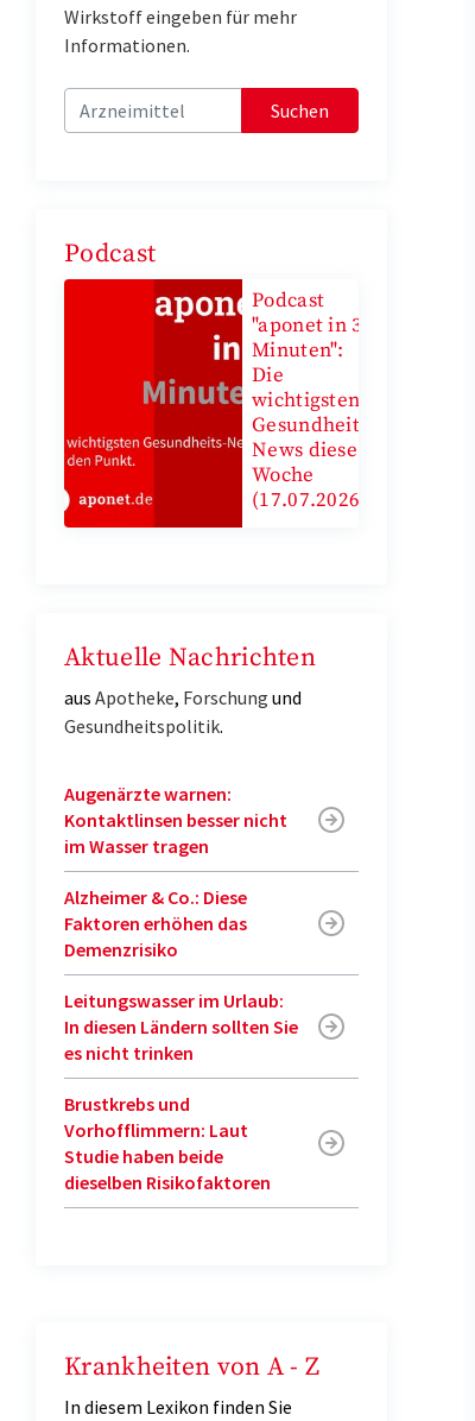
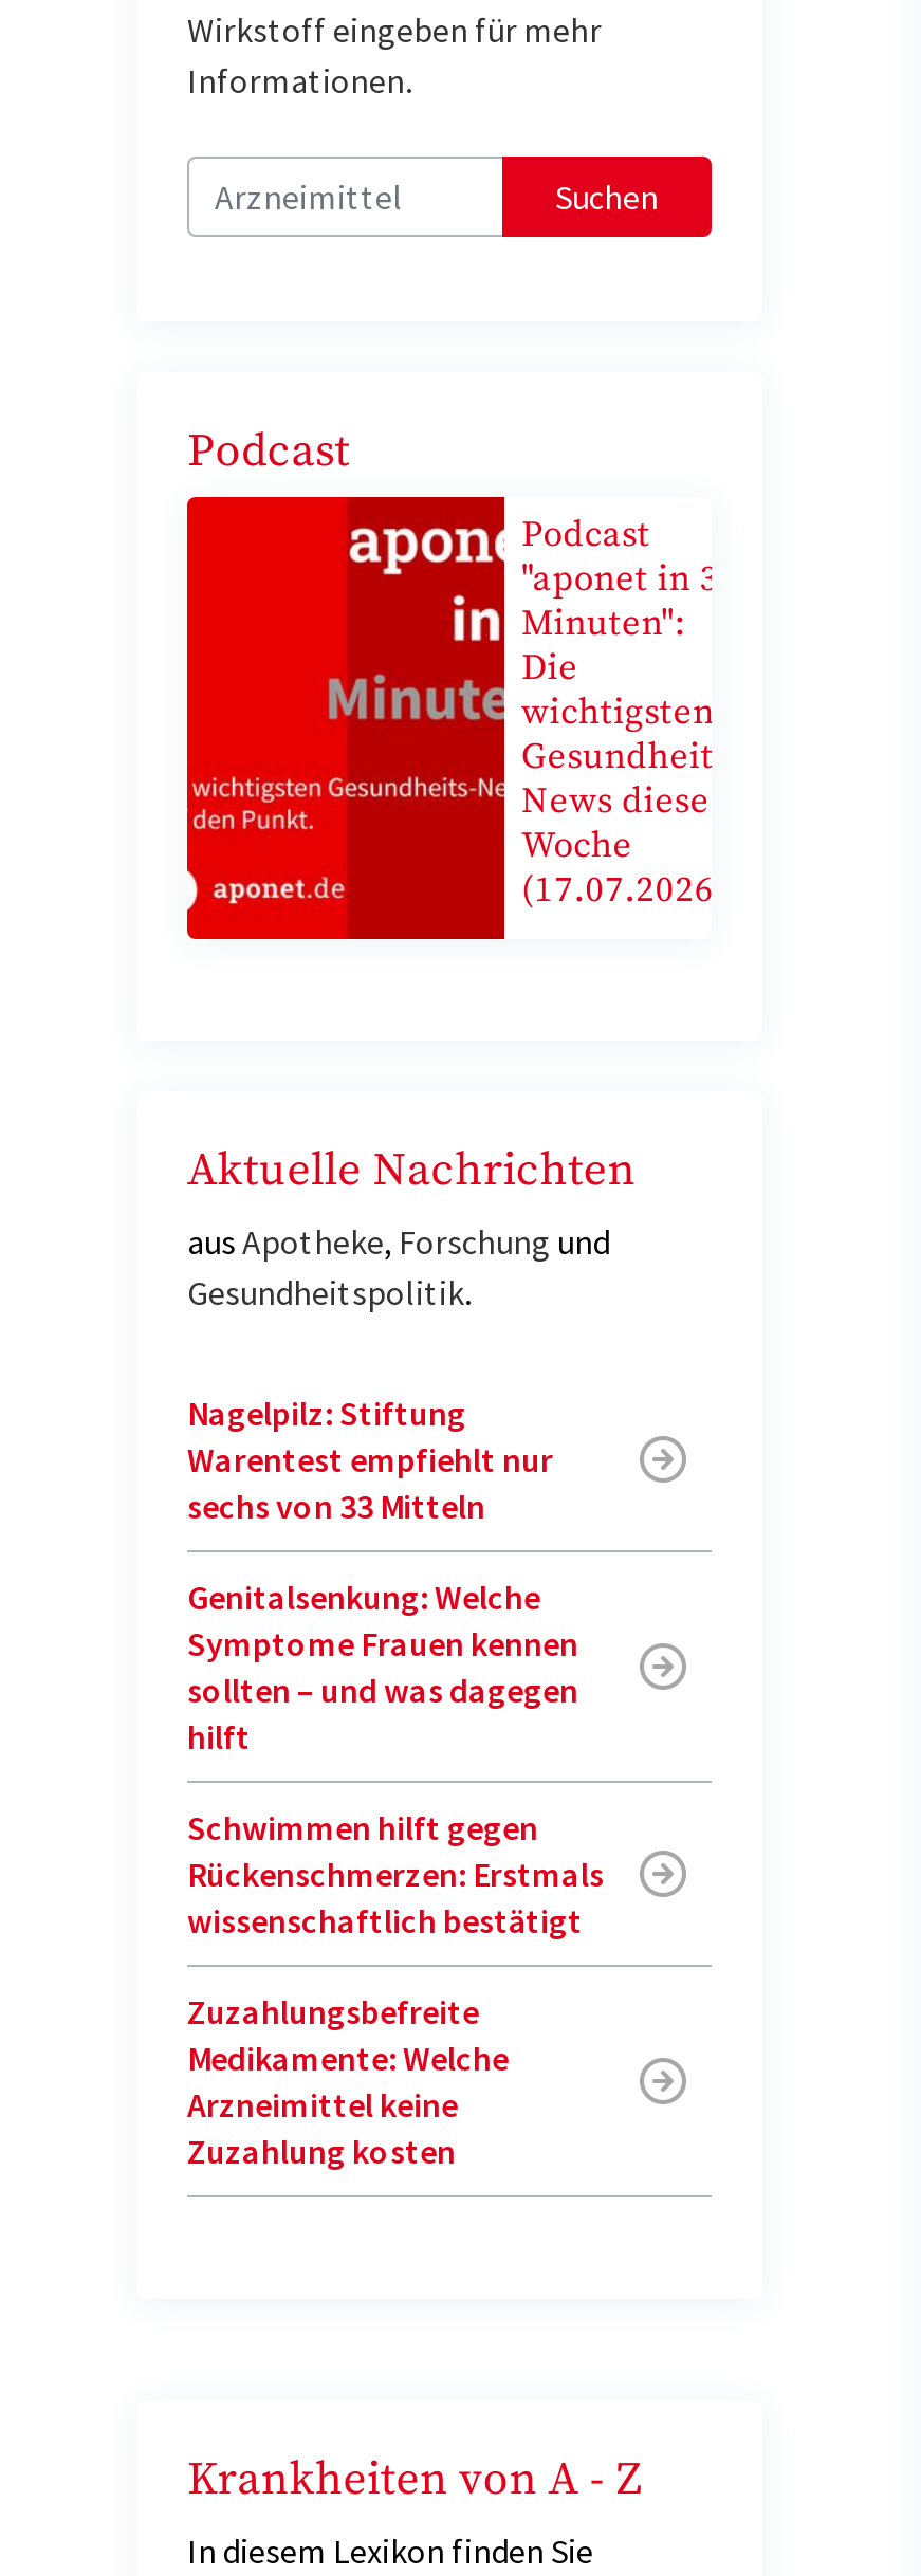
[64,781,287,857] Augenärzte warnen: | Kontaktlinsen besser nicht | im Wasser tragen -> [187,1391,553,1526] Nagelpilz: Stiftung | Warentest empfiehlt nur | sechs von 33 Mitteln
[64,885,247,961] Alzheimer & Co.: Diese | Faktoren erhöhen das | Demenzrisiko -> [187,1575,578,1756] Genitalsenkung: Welche | Symptome Frauen kennen | sollten – und was dagegen | hilft
[64,988,298,1064] Leitungswasser im Urlaub: | In diesen Ländern sollten Sie | es nicht trinken -> [187,1805,604,1940] Schwimmen hilft gegen | Rückenschmerzen: Erstmals | wissenschaftlich bestätigt
[64,1091,271,1193] Brustkrebs und | Vorhofflimmern: Laut | Studie haben beide | dieselben Risikofaktoren -> [187,1989,509,2171] Zuzahlungsbefreite | Medikamente: Welche | Arzneimittel keine | Zuzahlung kosten

